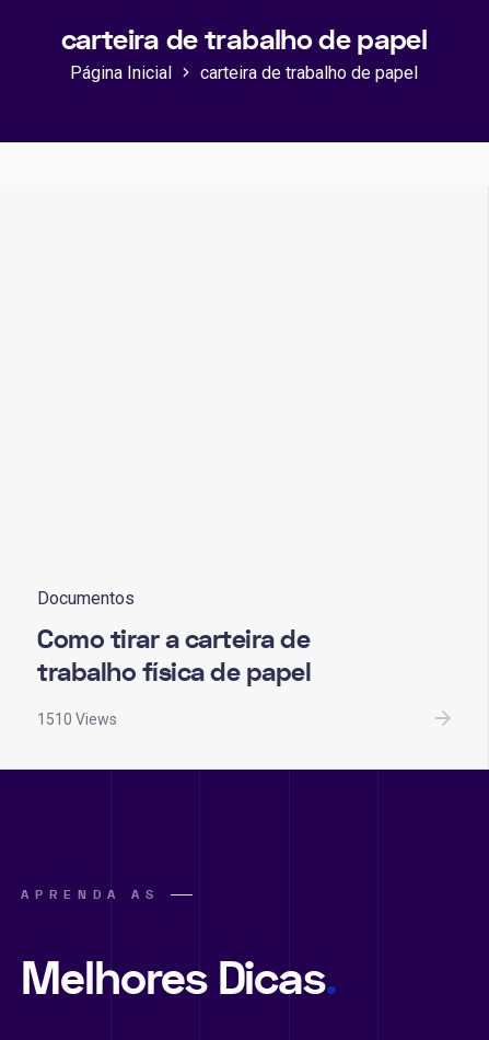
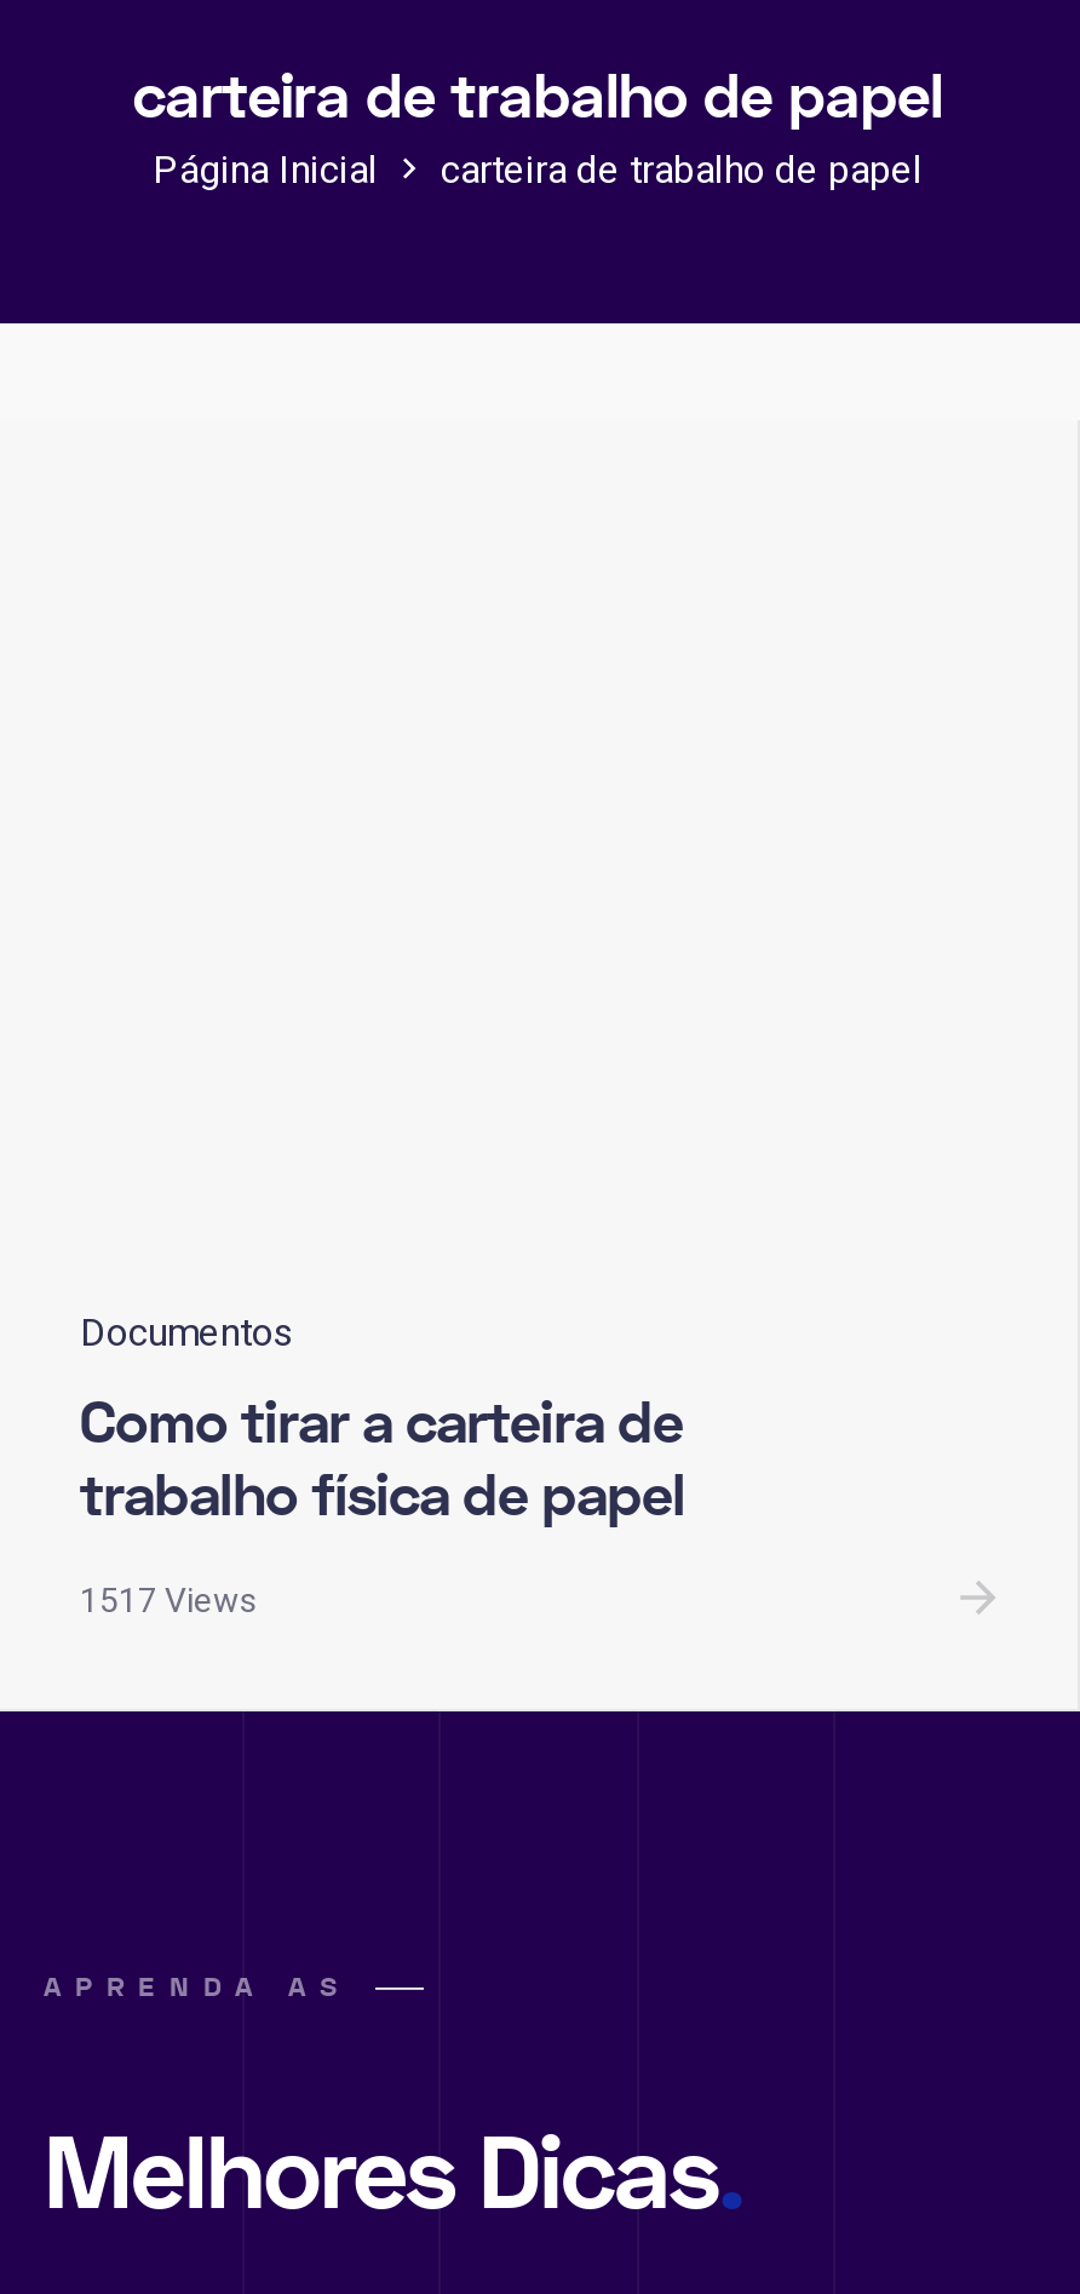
[37,710,117,728] 1510 Views -> [80,1580,257,1619] 1517 Views

